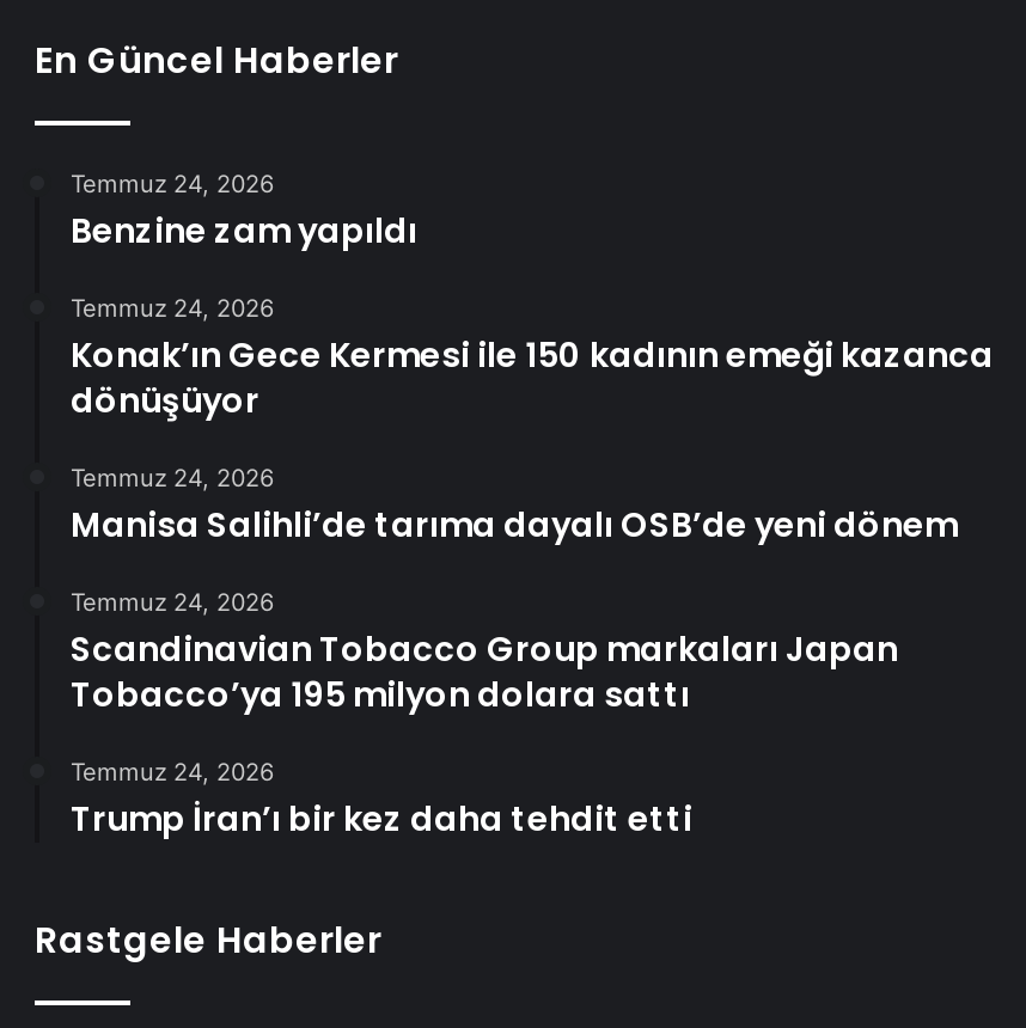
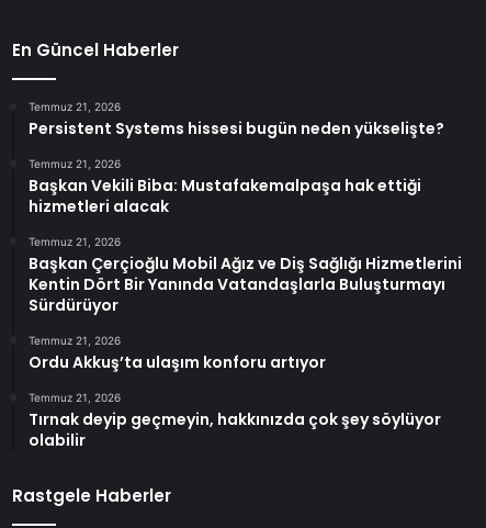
[71,168,417,254] Temmuz 24, 2026 | Benzine zam yapıldı -> [29,100,444,139] Temmuz 21, 2026 | Persistent Systems hissesi bugün neden yükselişte?
[71,292,994,424] Temmuz 24, 2026 | Konak’ın Gece Kermesi ile 150 kadının emeği kazanca | dönüşüyor -> [29,157,421,217] Temmuz 21, 2026 | Başkan Vekili Biba: Mustafakemalpaşa hak ettiği | hizmetleri alacak
[71,462,958,548] Temmuz 24, 2026 | Manisa Salihli’de tarıma dayalı OSB’de yeni dönem -> [29,235,462,316] Temmuz 21, 2026 | Başkan Çerçioğlu Mobil Ağız ve Diş Sağlığı Hizmetlerini | Kentin Dört Bir Yanında Vatandaşlarla Buluşturmayı | Sürdürüyor
[71,586,898,718] Temmuz 24, 2026 | Scandinavian Tobacco Group markaları Japan | Tobacco’ya 195 milyon dolara sattı -> [29,333,326,373] Temmuz 21, 2026 | Ordu Akkuş’ta ulaşım konforu artıyor
[71,756,692,842] Temmuz 24, 2026 | Trump İran’ı bir kez daha tehdit etti -> [29,391,441,451] Temmuz 21, 2026 | Tırnak deyip geçmeyin, hakkınızda çok şey söylüyor | olabilir

